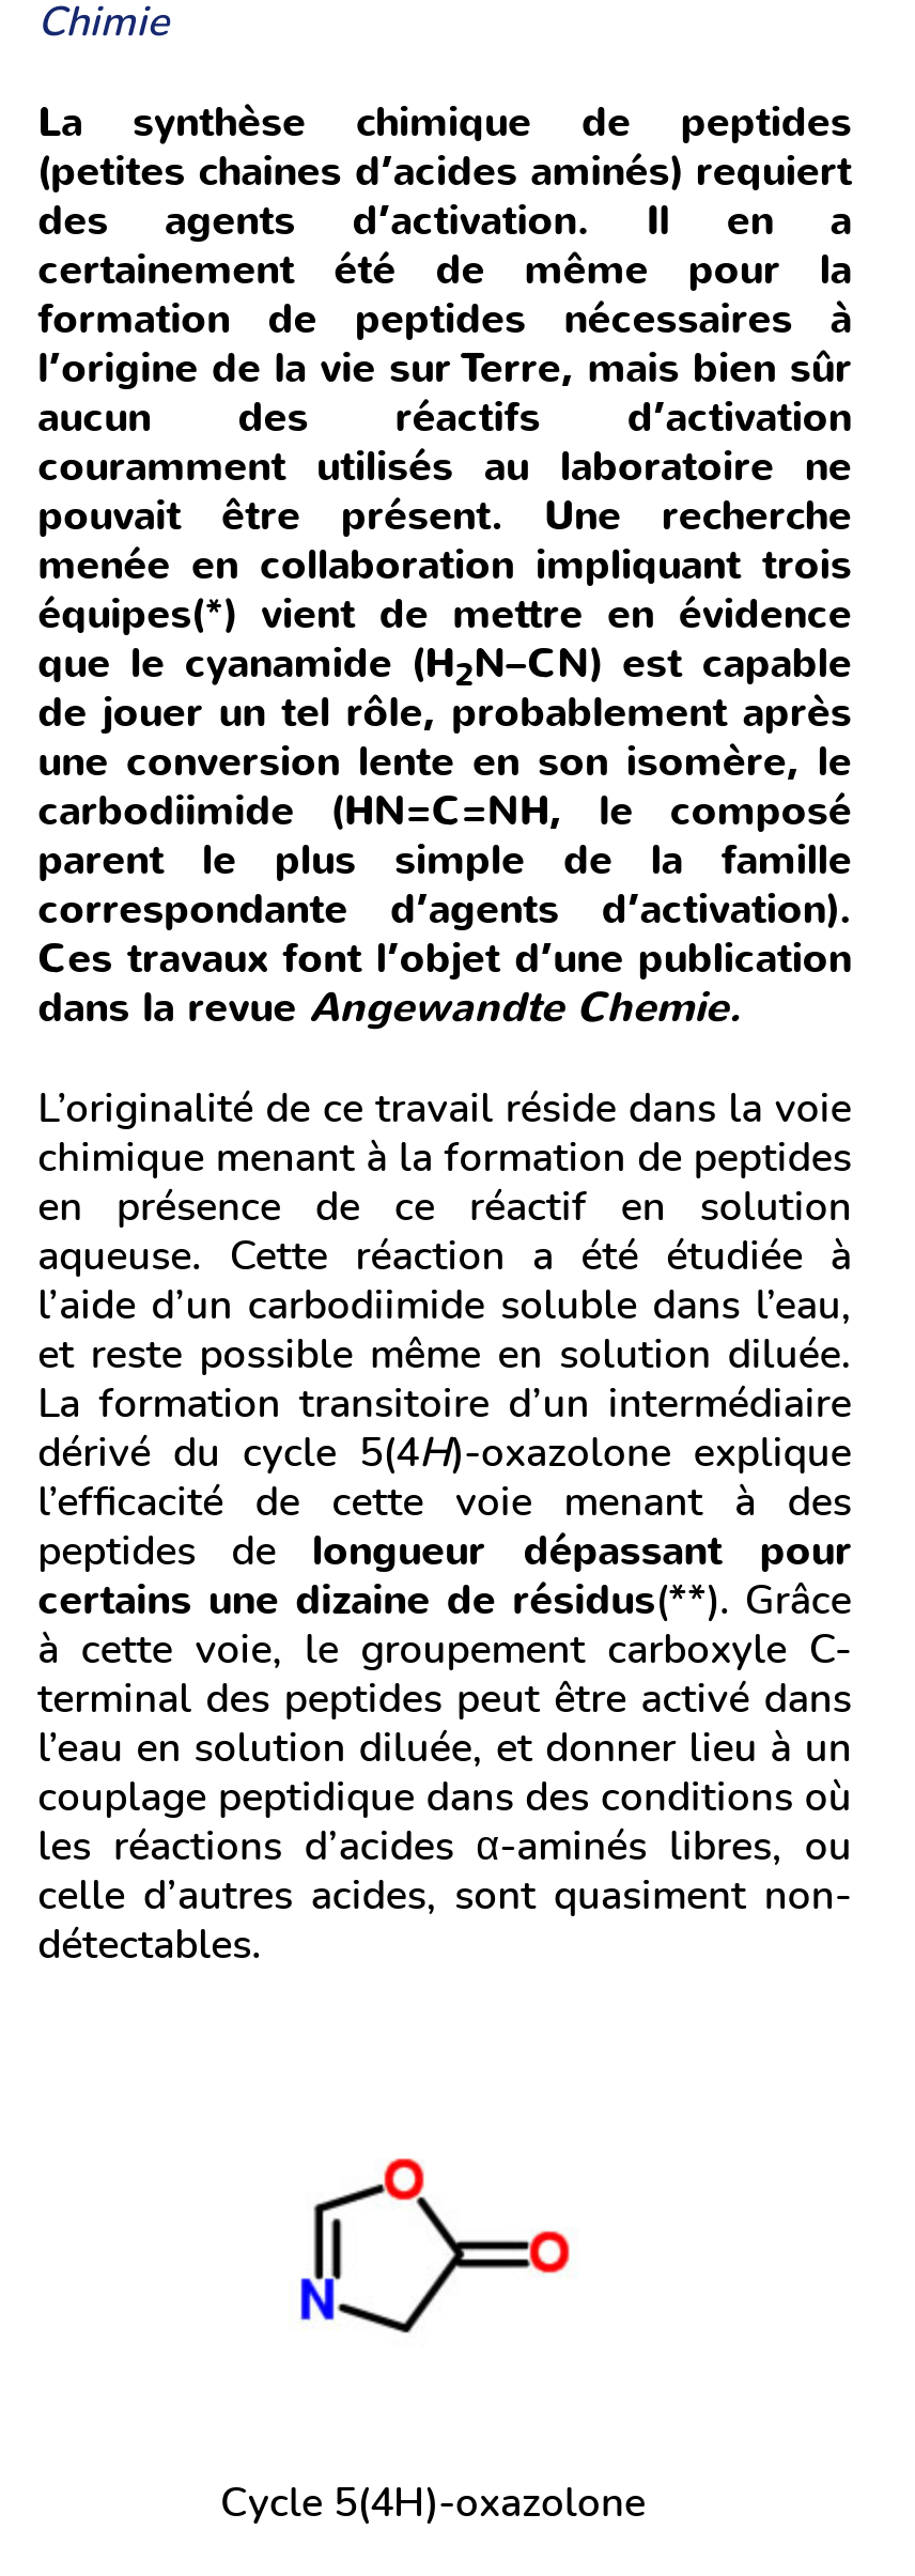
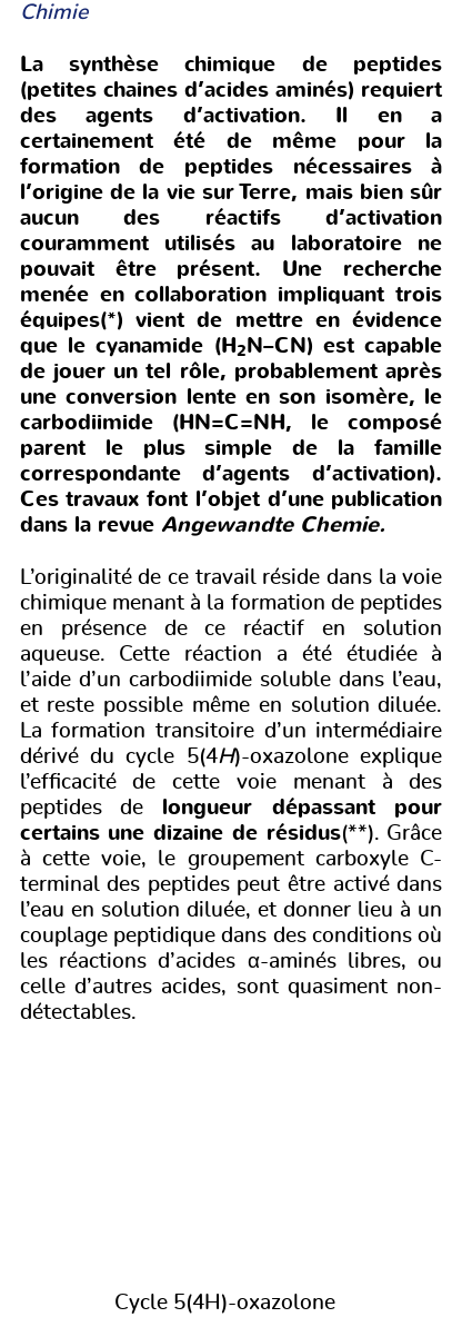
[299,2156,571,2335] [image] -> none

